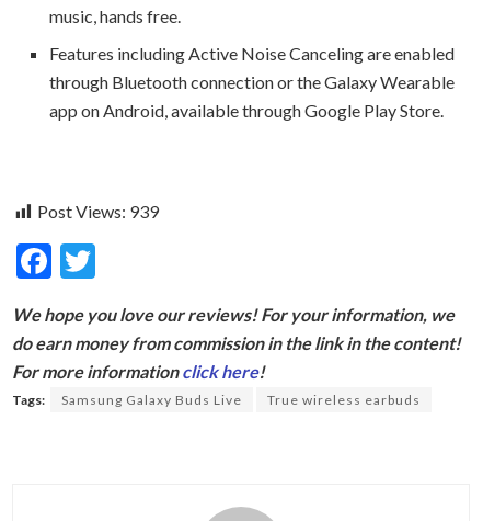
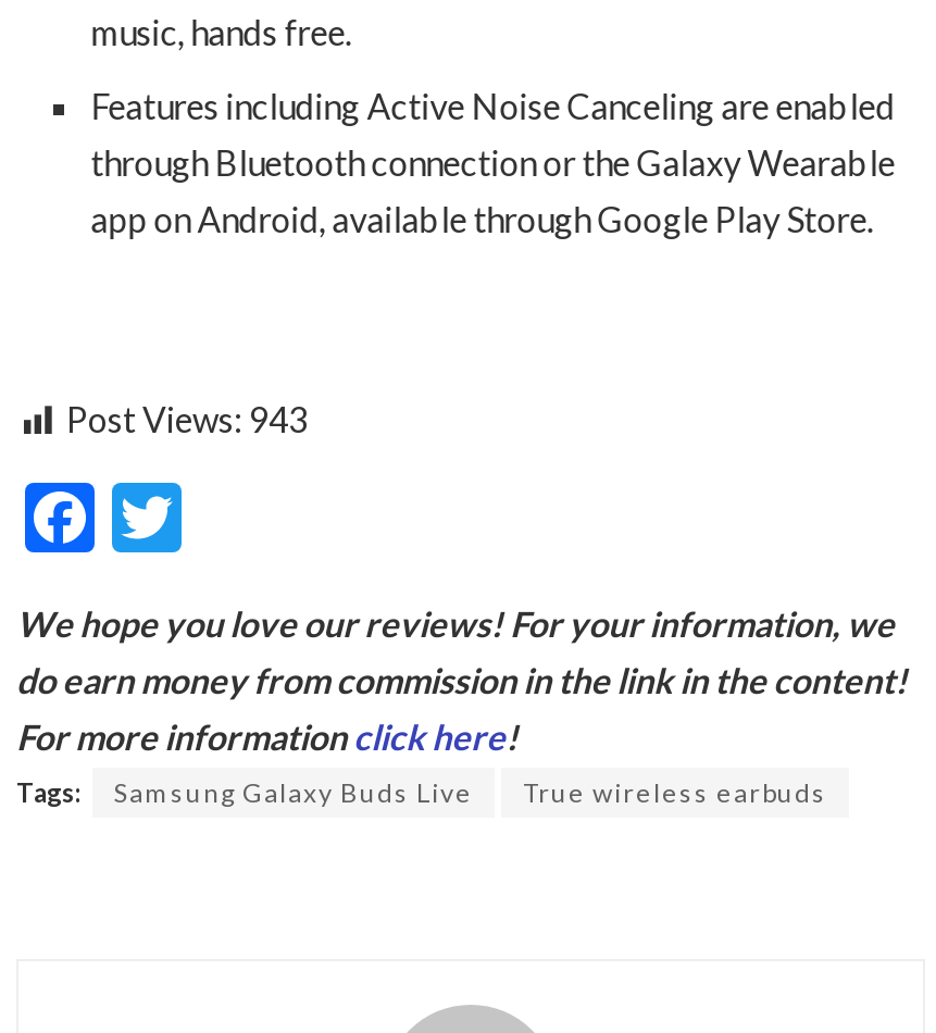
[37,200,159,221] Post Views: 939 -> [66,397,308,438] Post Views: 943

